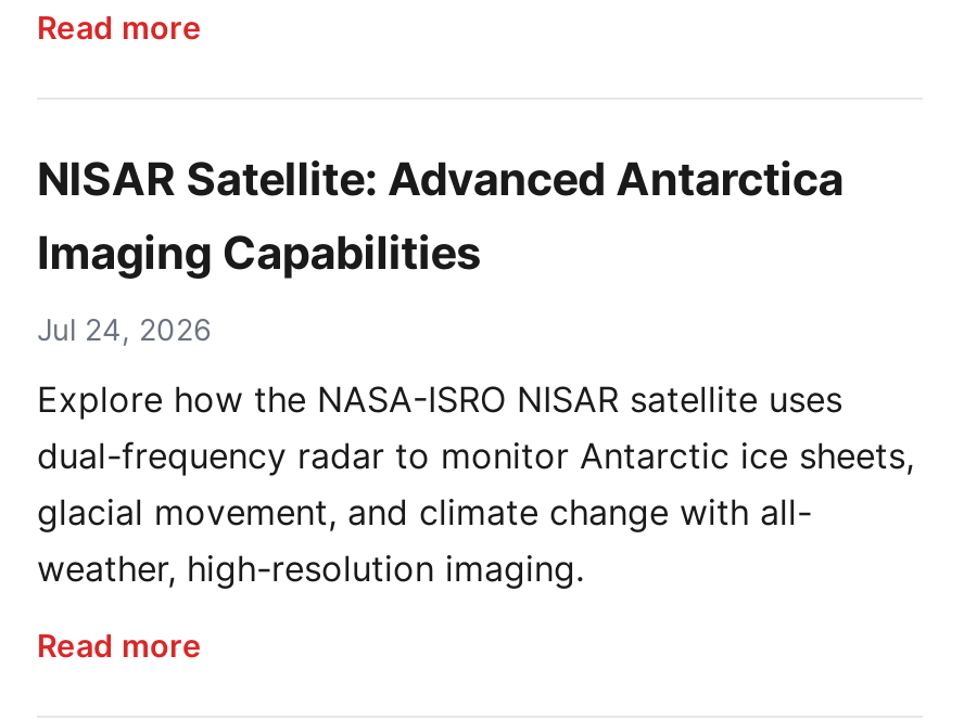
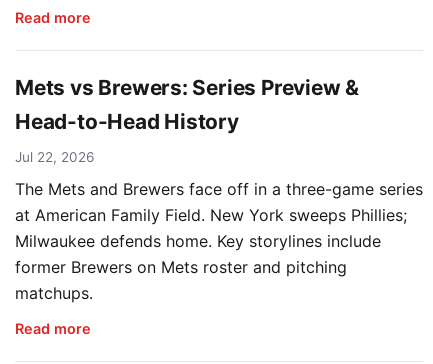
[37,152,843,280] NISAR Satellite: Advanced Antarctica | Imaging Capabilities -> [15,75,359,134] Mets vs Brewers: Series Preview & | Head-to-Head History
[37,312,211,346] Jul 24, 2026 -> [15,149,94,165] Jul 22, 2026
[37,377,914,589] Explore how the NASA-ISRO NISAR satellite uses | dual-frequency radar to monitor Antarctic ice sheets, | glacial movement, and climate change with all- | weather, high-resolution imaging. -> [15,179,423,303] The Mets and Brewers face off in a three-game series | at American Family Field. New York sweeps Phillies; | Milwaukee defends home. Key storylines include | former Brewers on Mets roster and pitching | matchups.

